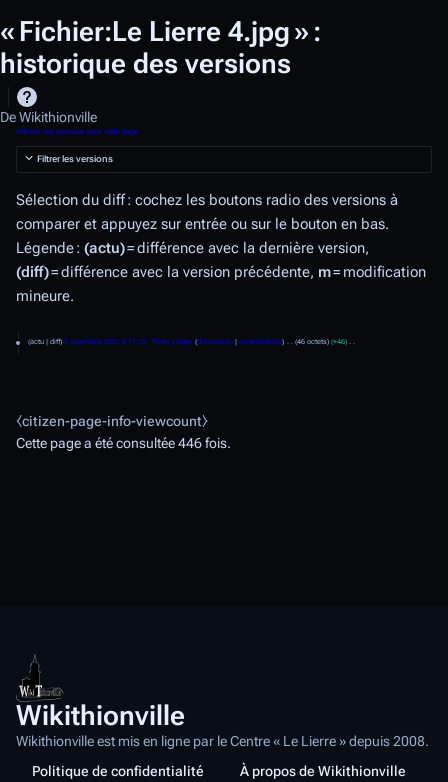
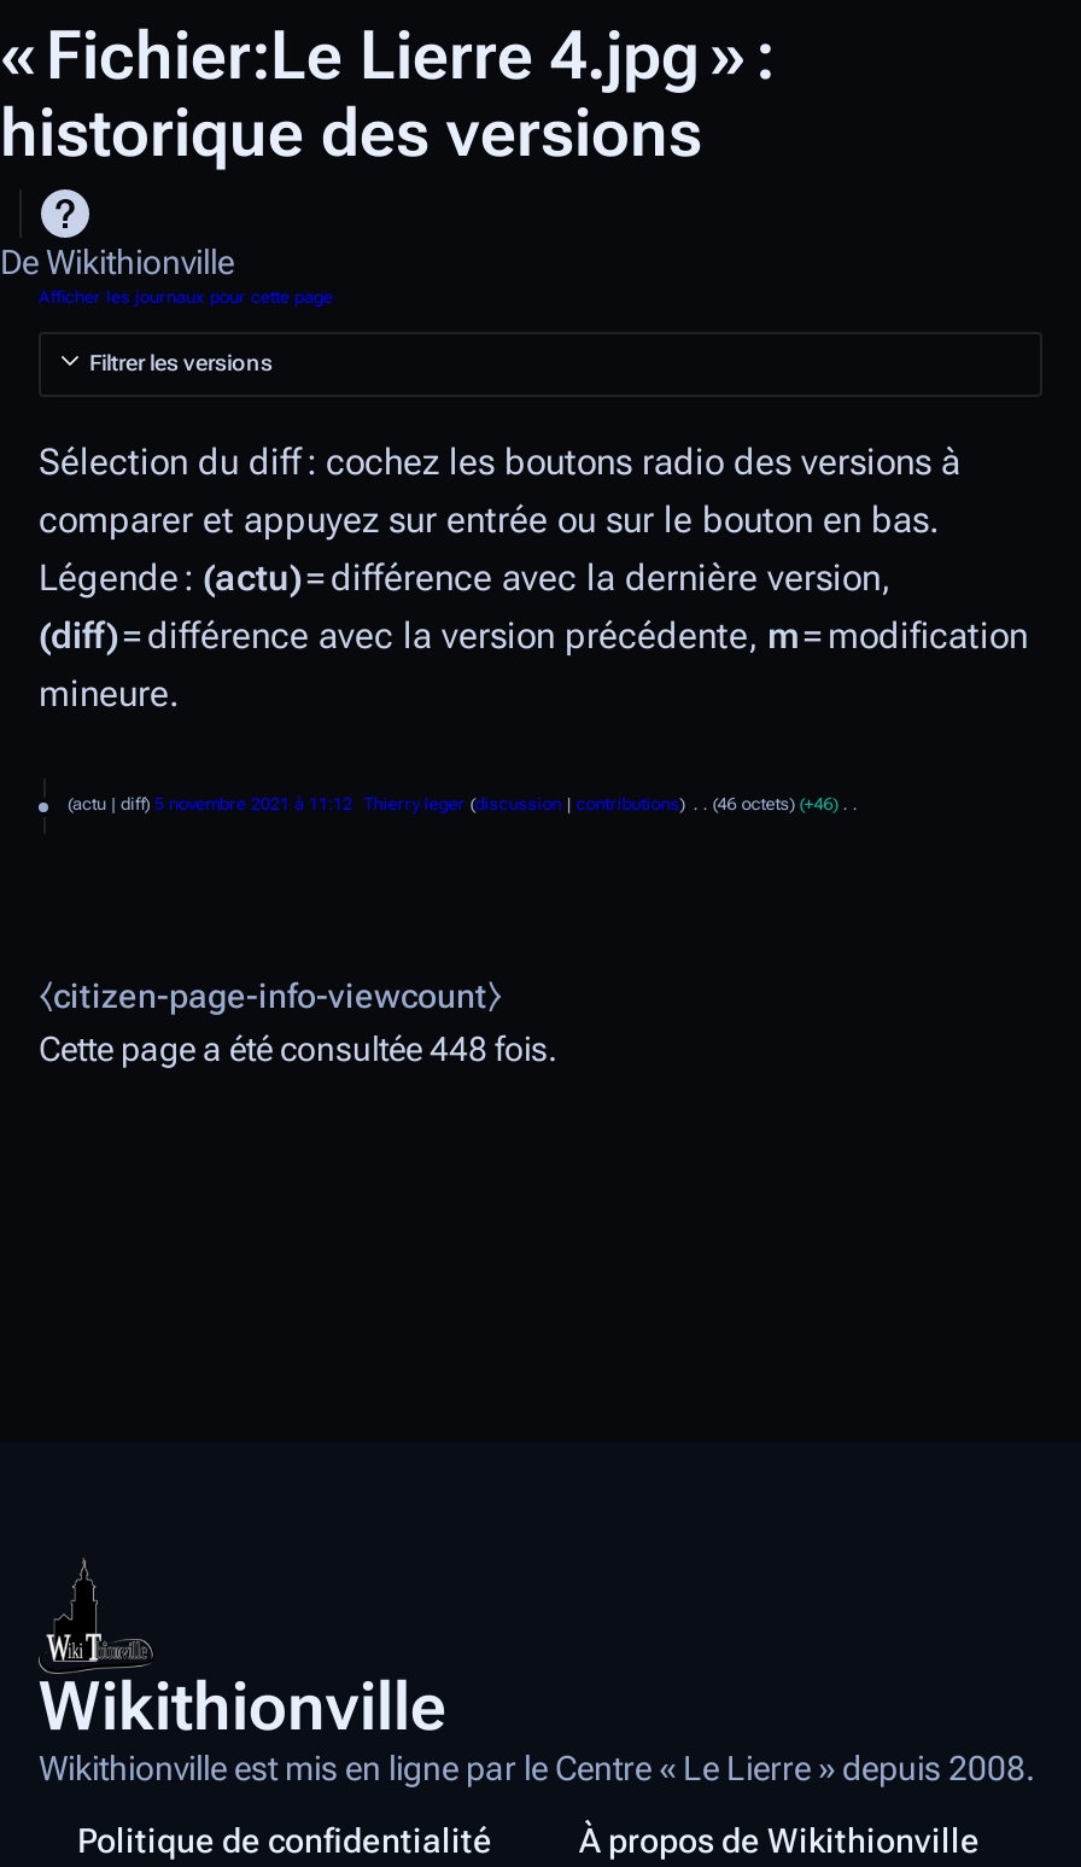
[16,435,231,451] Cette page a été consultée 446 fois. -> [39,1029,557,1068] Cette page a été consultée 448 fois.

